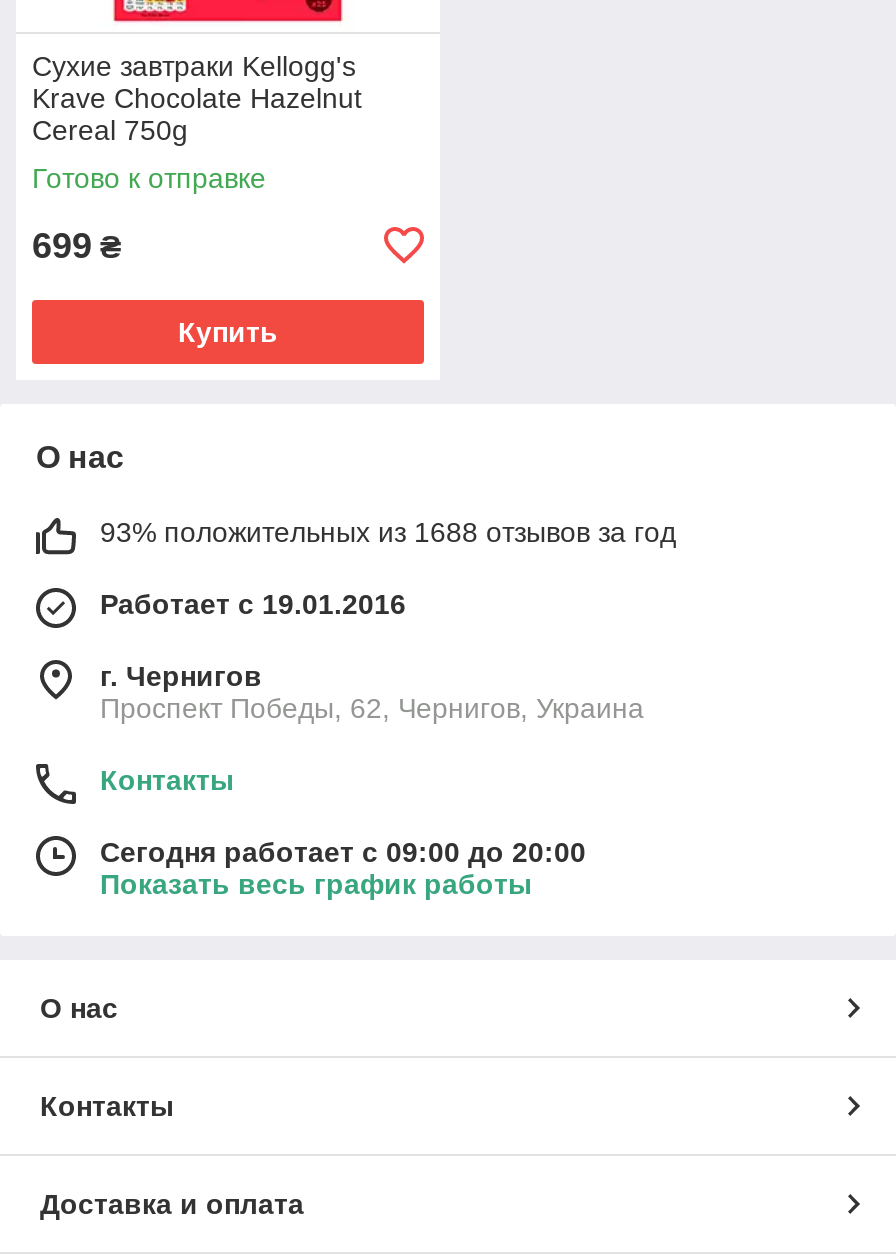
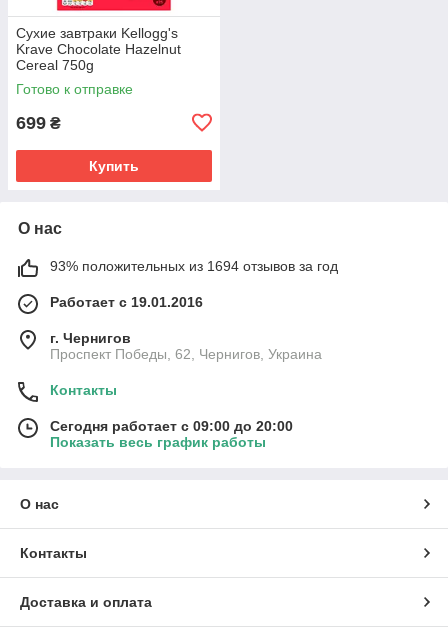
[100,516,676,548] 93% положительных из 1688 отзывов за год -> [50,258,338,274] 93% положительных из 1694 отзывов за год

